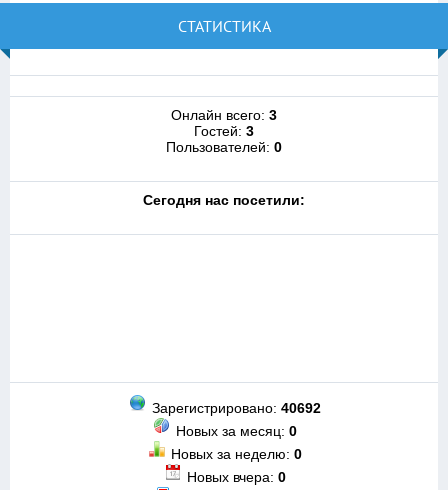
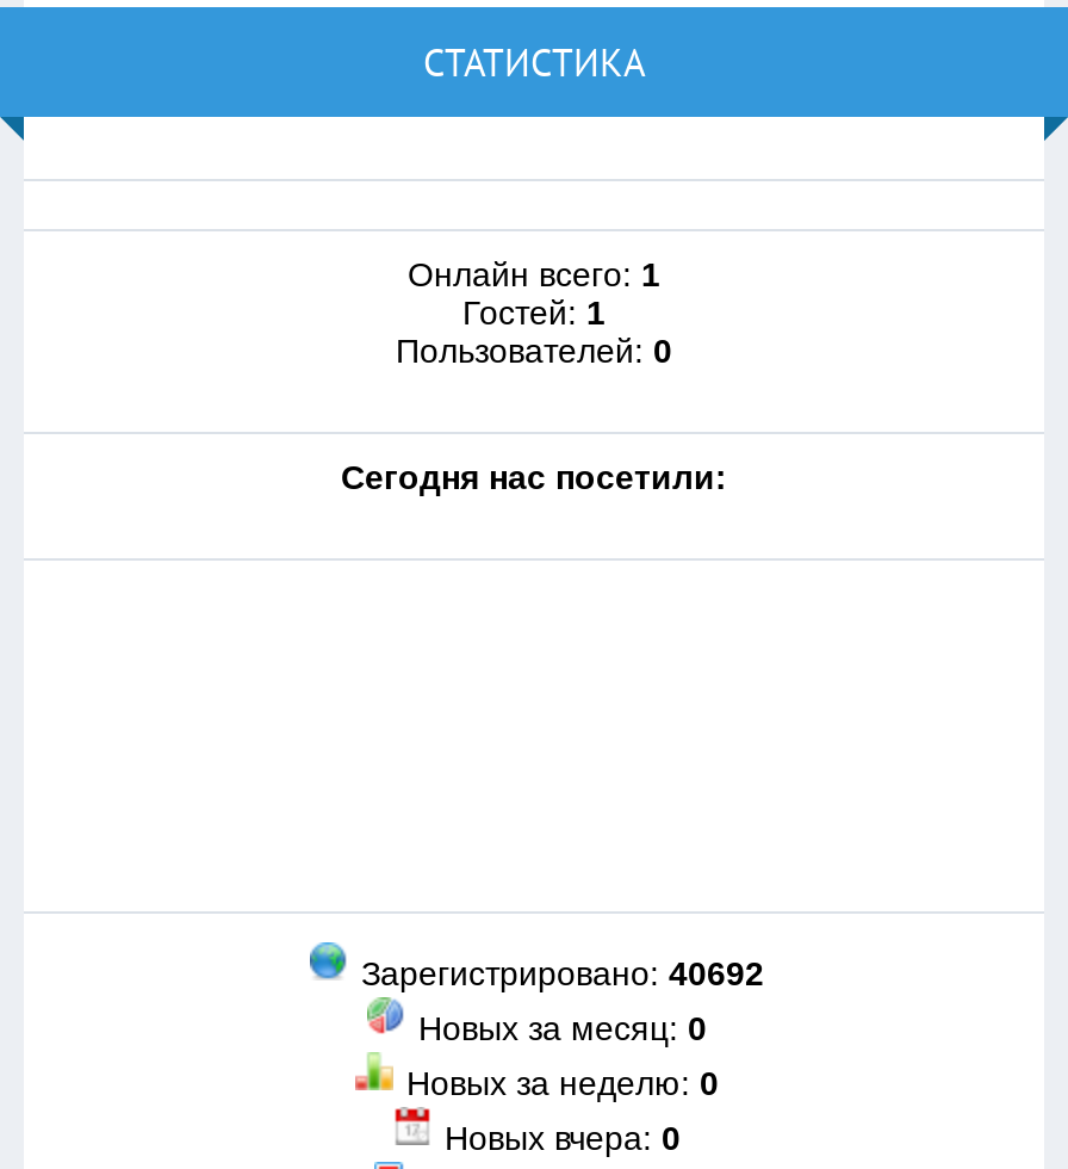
[171,107,277,123] Онлайн всего: 3 -> [408,255,660,293] Онлайн всего: 1
[194,123,254,139] Гостей: 3 -> [462,293,606,332] Гостей: 1

